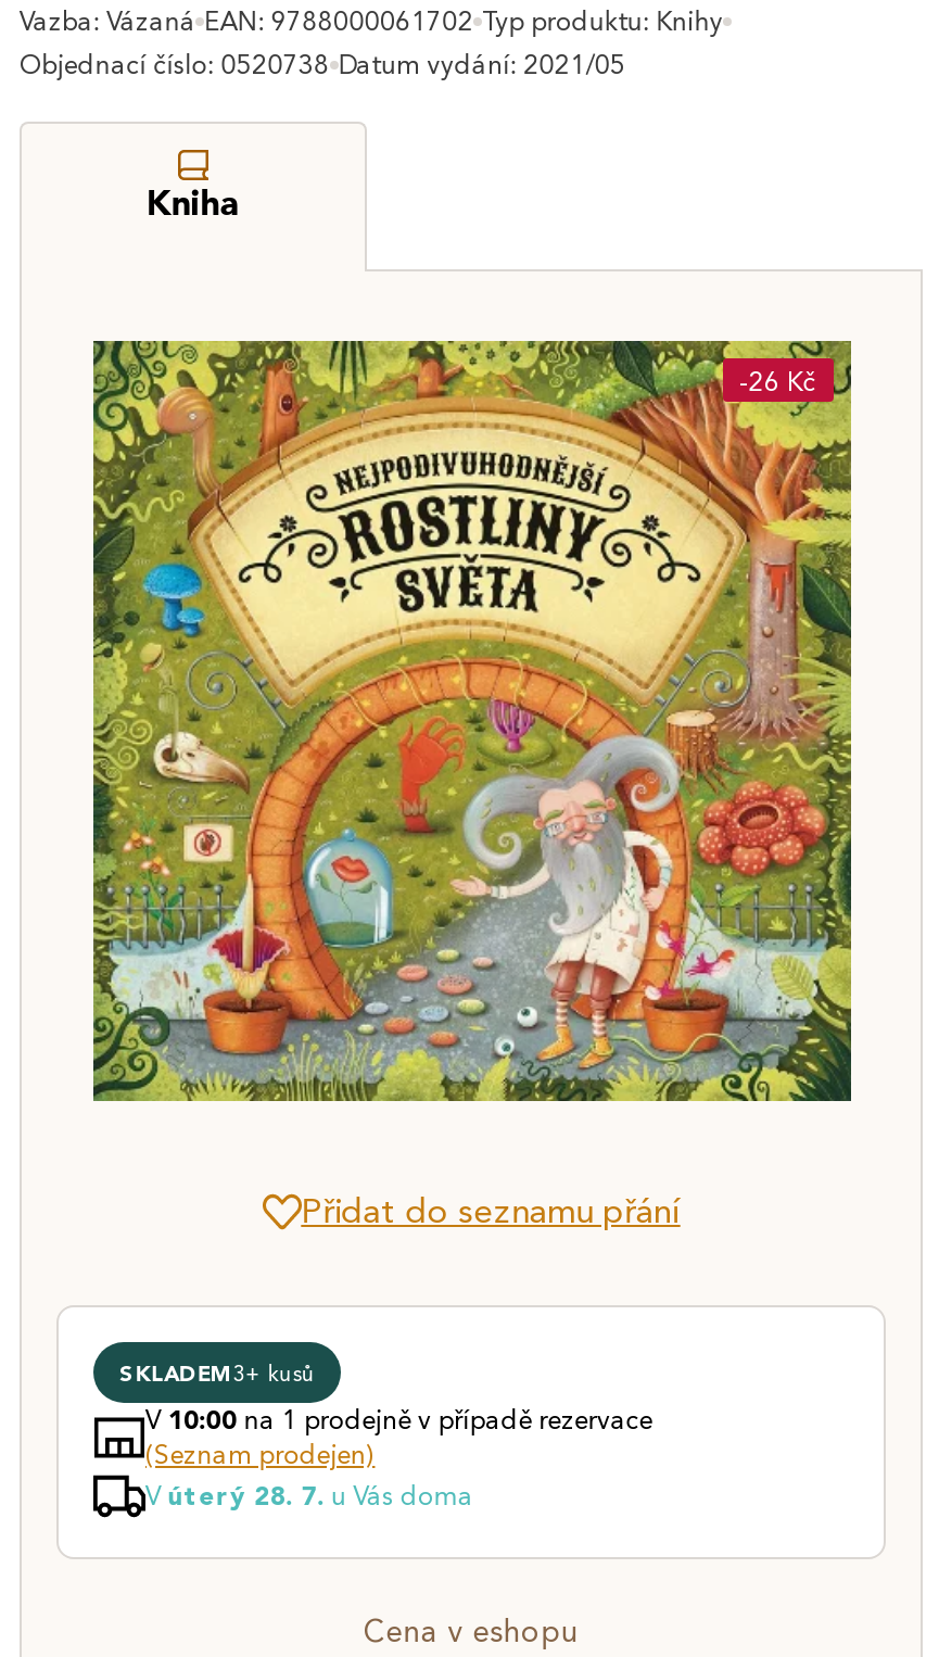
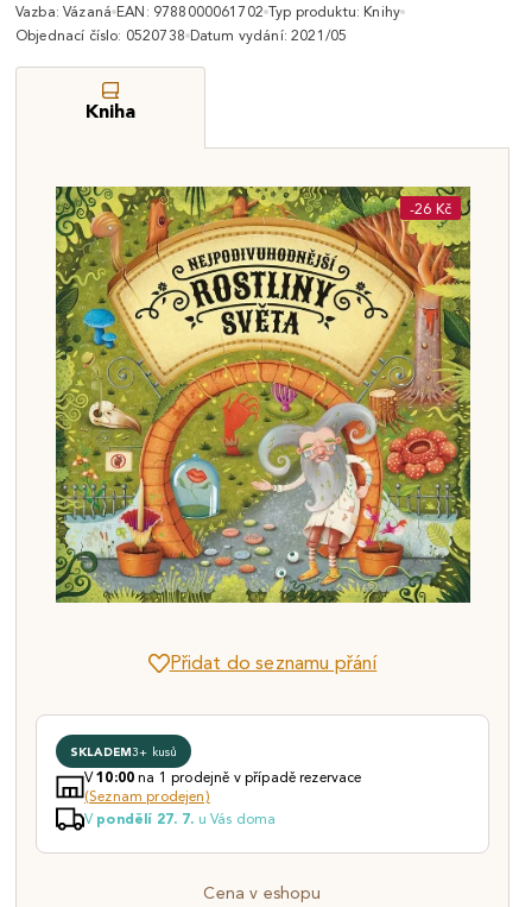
[145,1479,473,1511] V úterý 28. 7. u Vás doma -> [84,810,276,827] V pondělí 27. 7. u Vás doma

